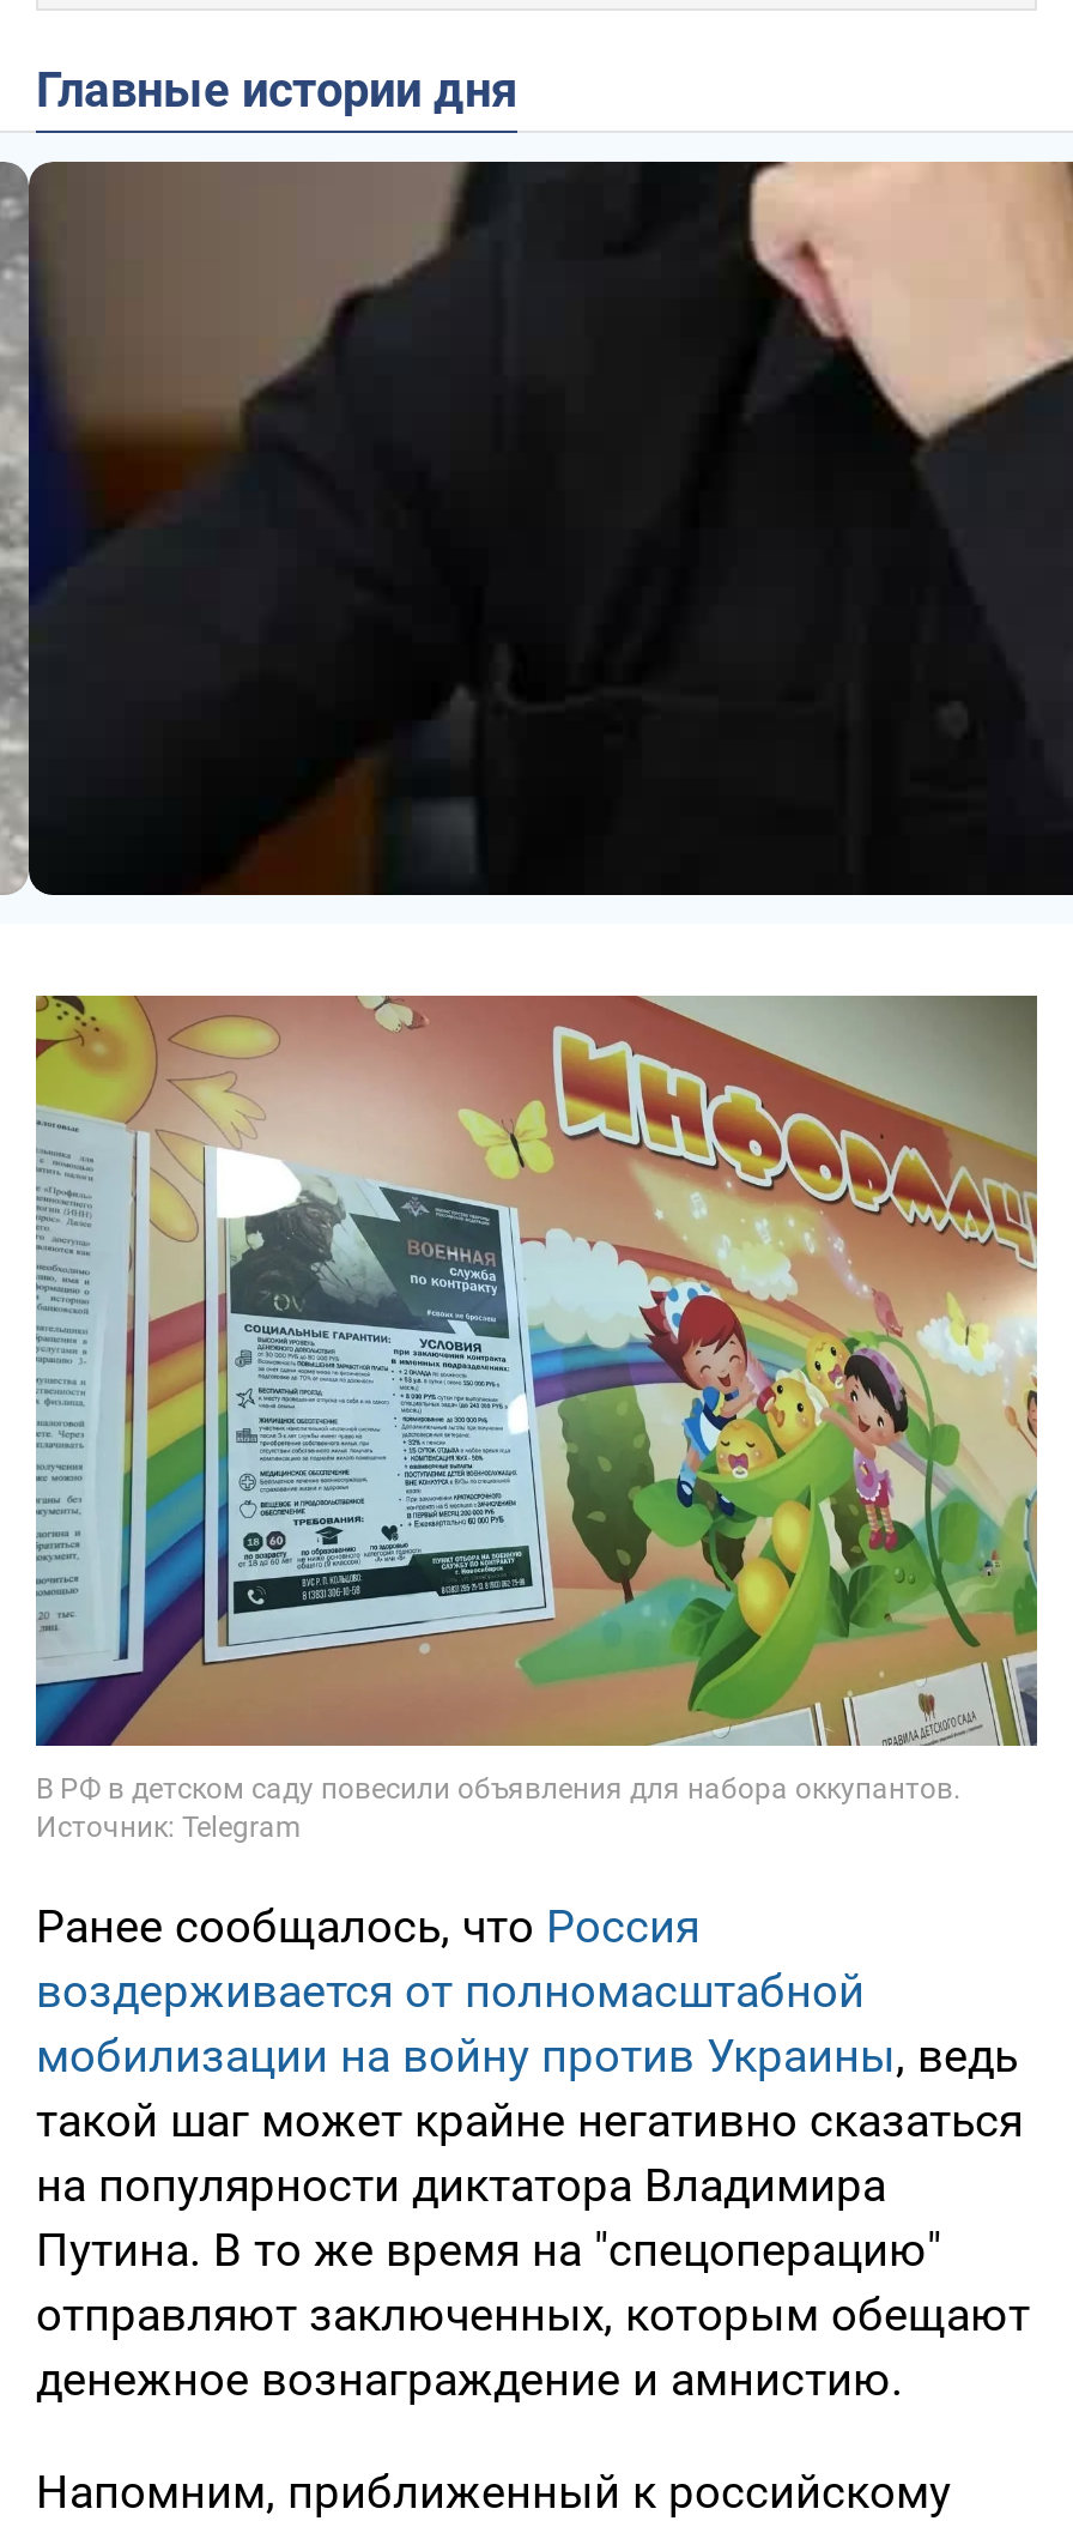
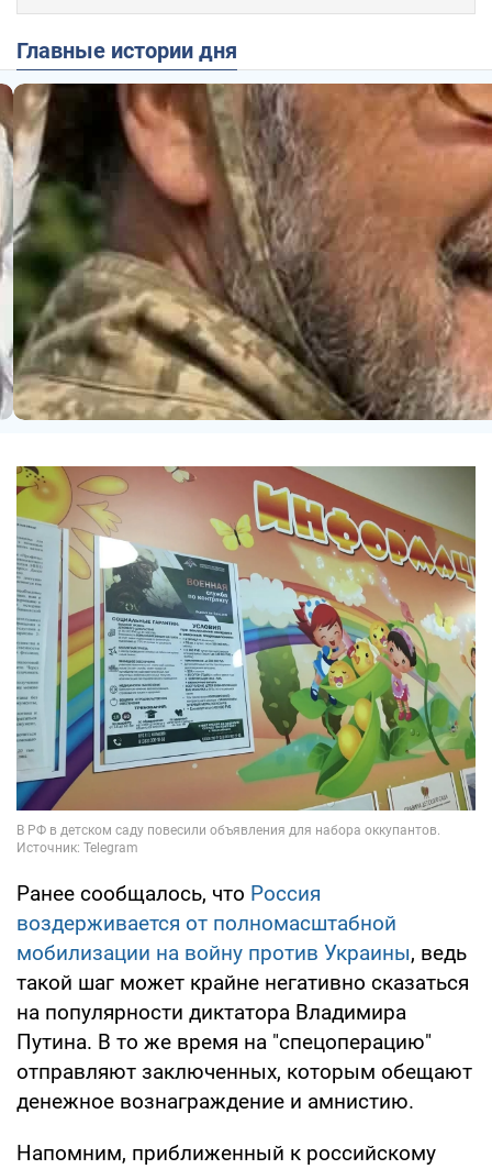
[7,159,1066,897] [image] -> [3,82,489,421] [image]

